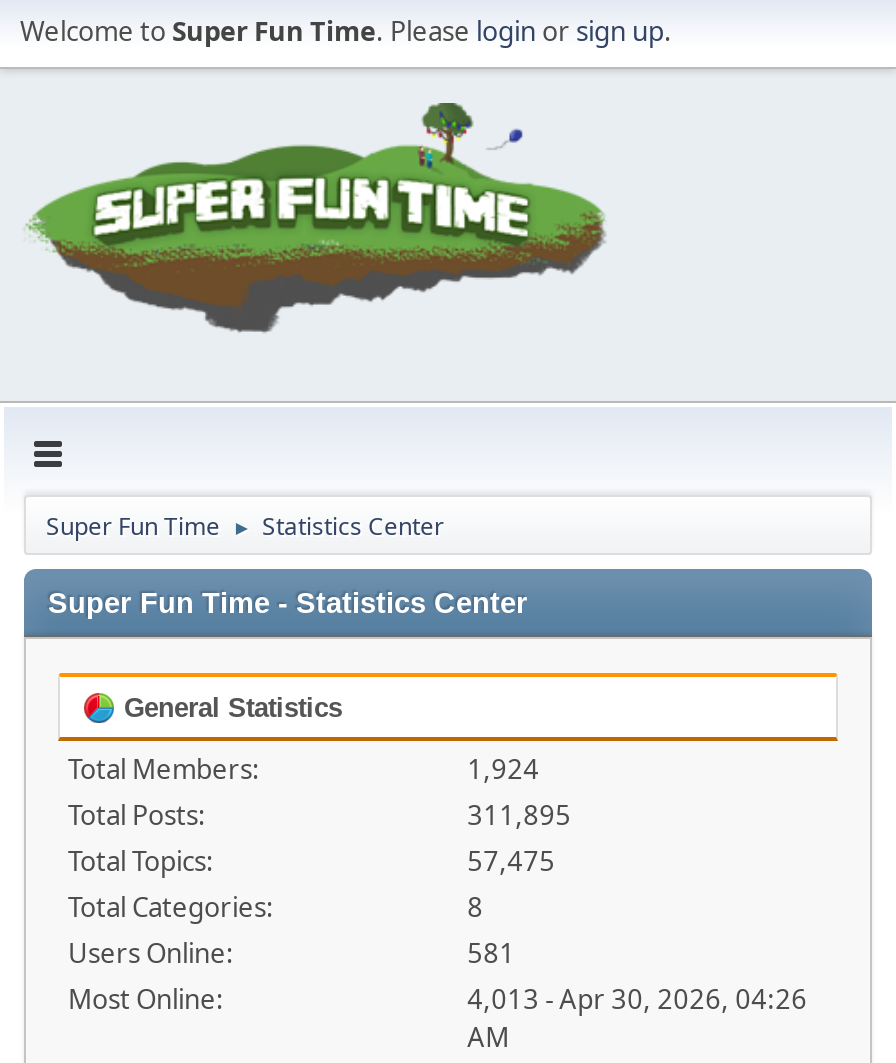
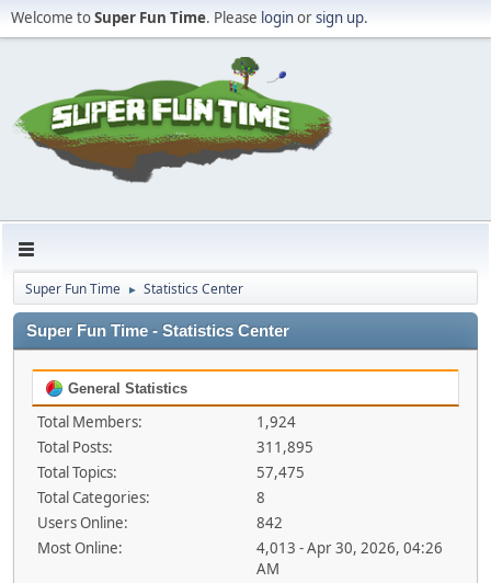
[467,935,515,971] 581 -> [256,513,282,533] 842

